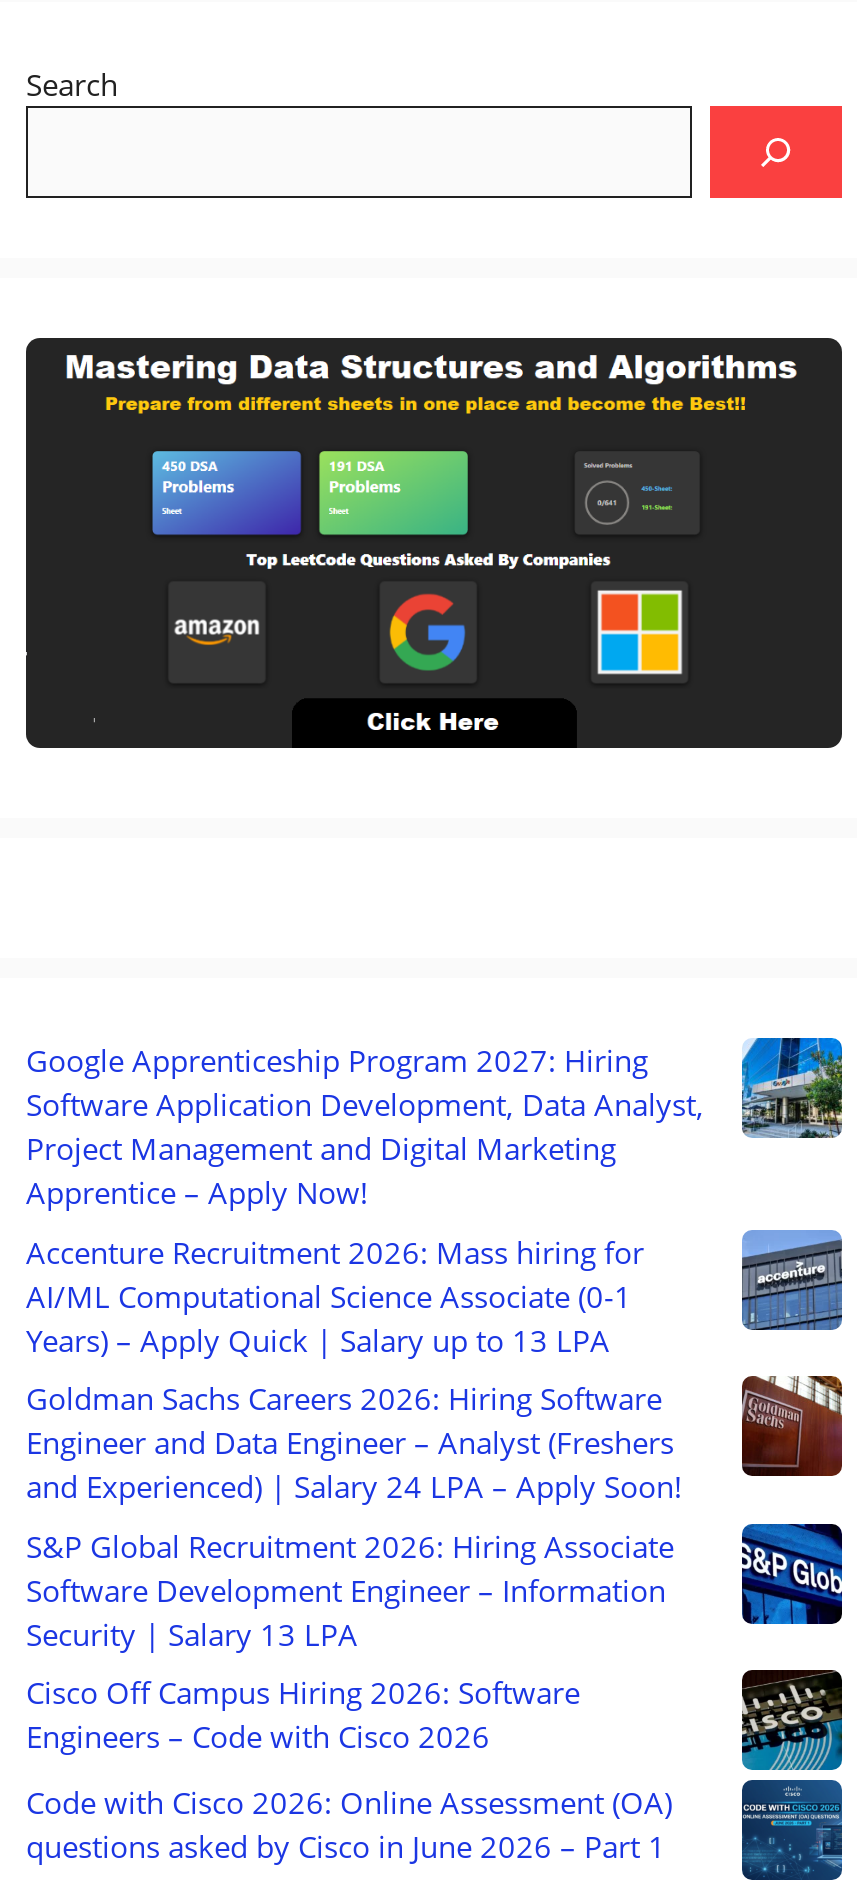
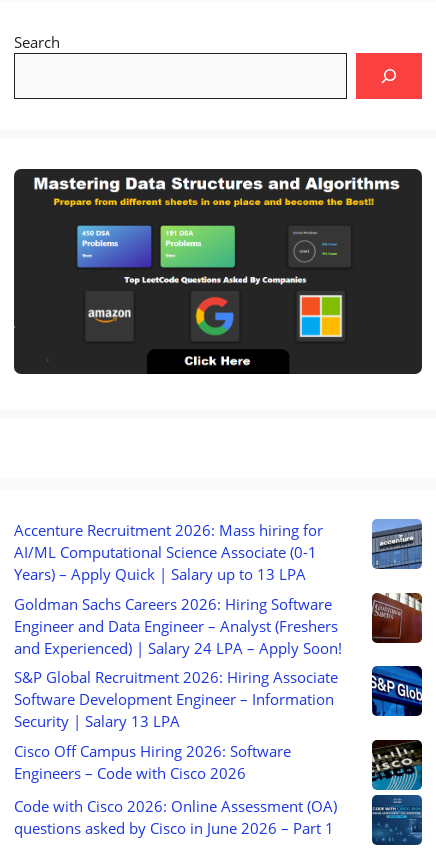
[26,1036,844,1213] [image] | Google Apprenticeship Program 2027: Hiring | Software Application Development, Data Analyst, | Project Management and Digital Marketing | Apprentice – Apply Now! -> none

